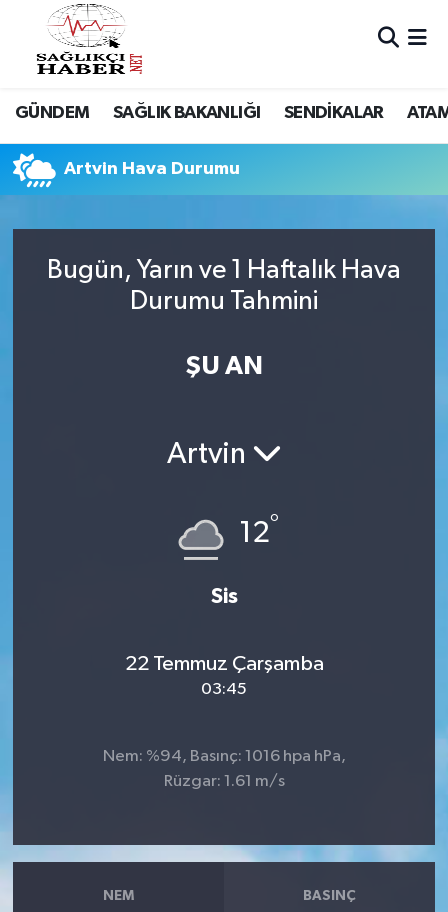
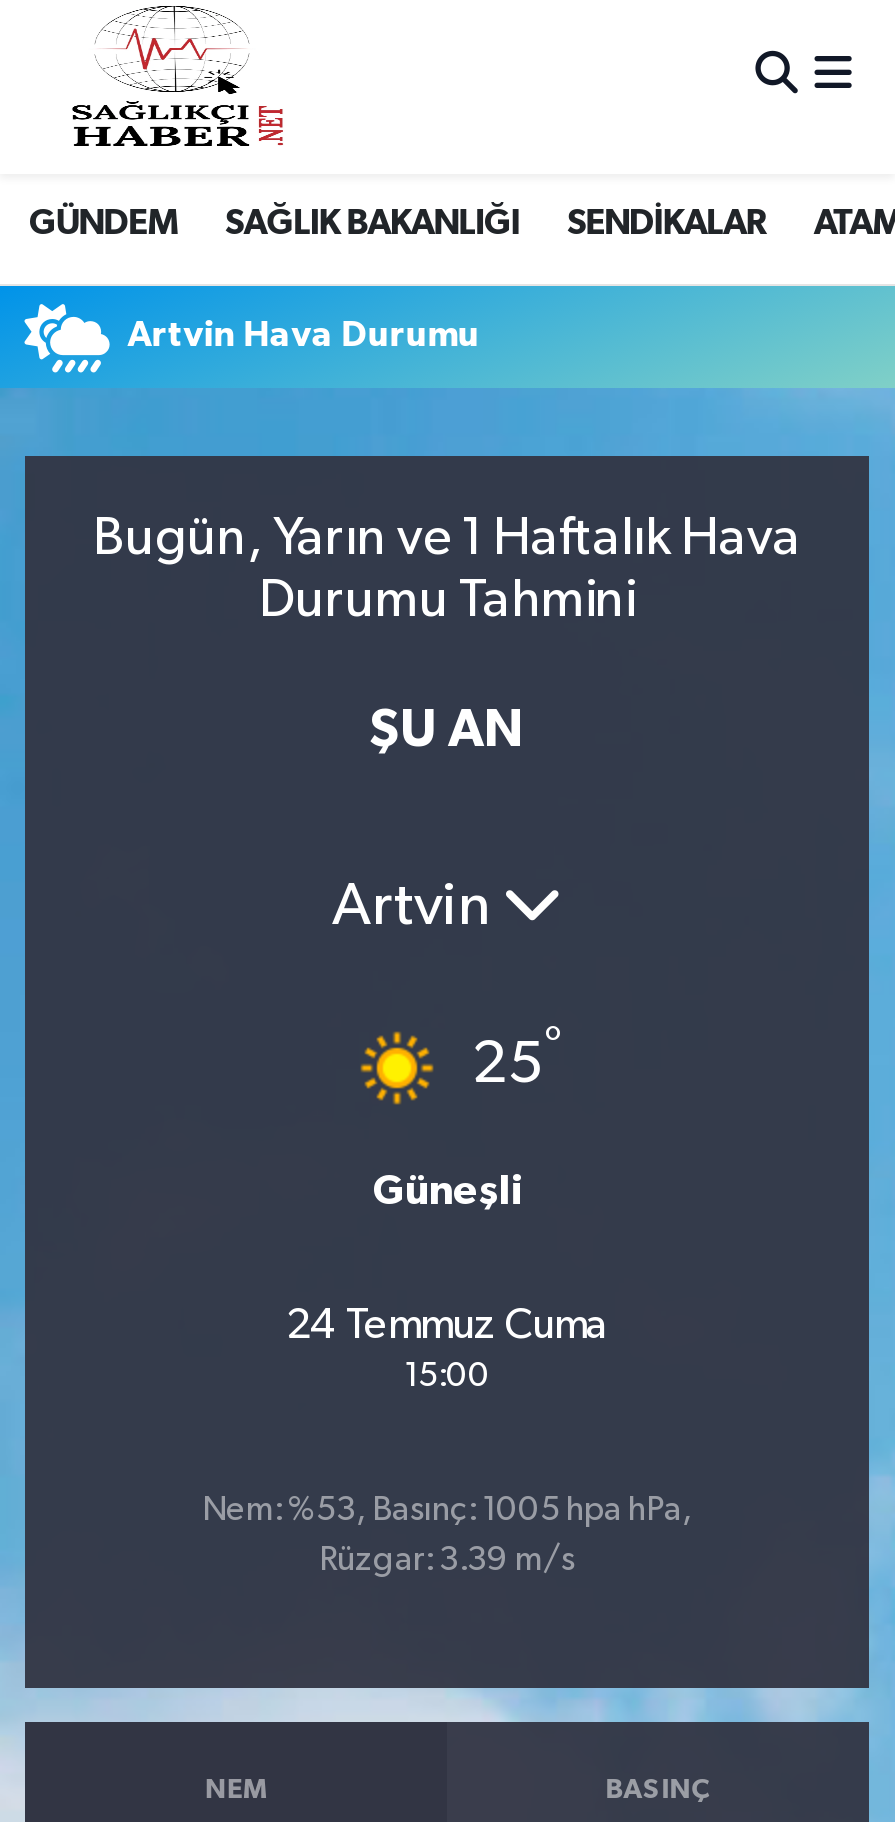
[178,513,279,561] [image] | 12° -> [357,1024,562,1118] [image] | 25°
[210,586,237,607] Sis -> [373,1170,521,1212] Güneşli
[124,653,323,698] 22 Temmuz Çarşamba | 03:45 -> [286,1303,608,1393] 24 Temmuz Cuma | 15:00
[102,748,345,765] Nem: %94, Basınç: 1016 hpa hPa, -> [202,1494,692,1528] Nem: %53, Basınç: 1005 hpa hPa,
[163,773,284,790] Rüzgar: 1.61 m/s -> [319,1544,575,1578] Rüzgar: 3.39 m/s

